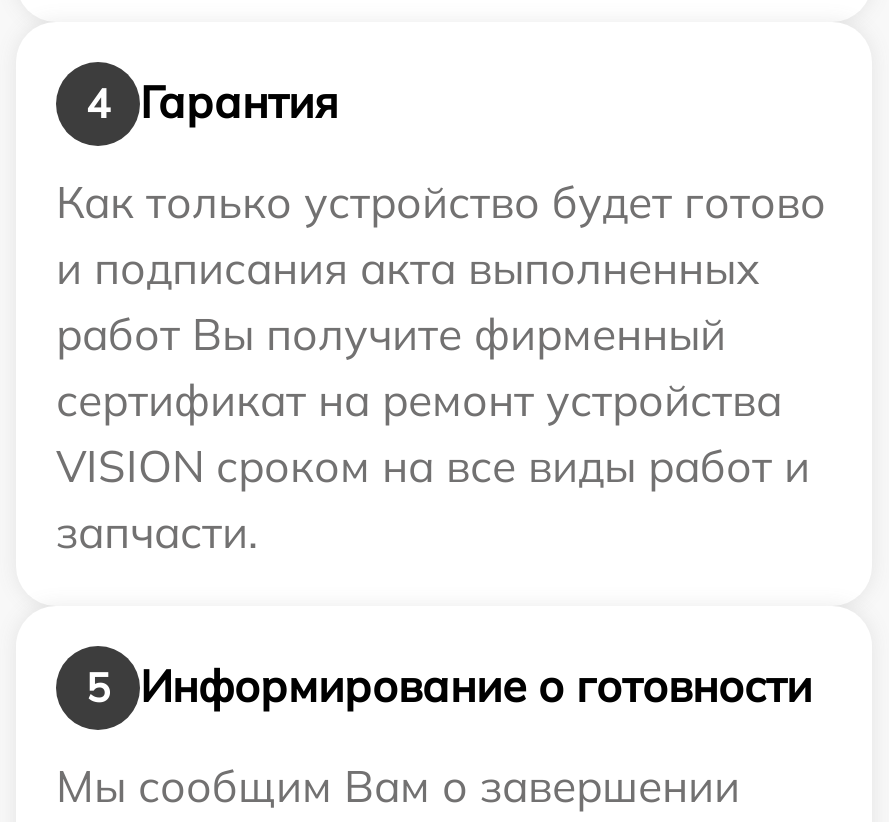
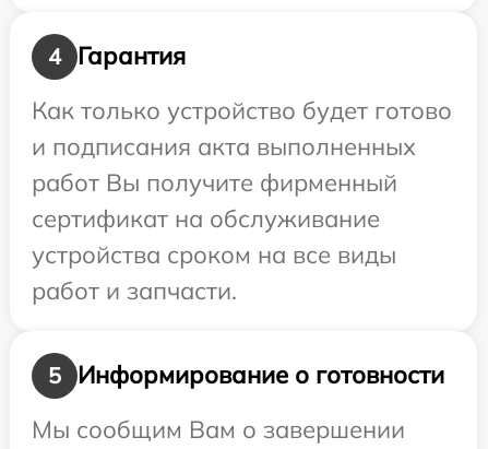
[56,372,810,560] сертификат на ремонт устройства | VISION сроком на все виды работ и | запчасти. -> [32,203,396,306] сертификат на обслуживание | устройства сроком на все виды | работ и запчасти.

